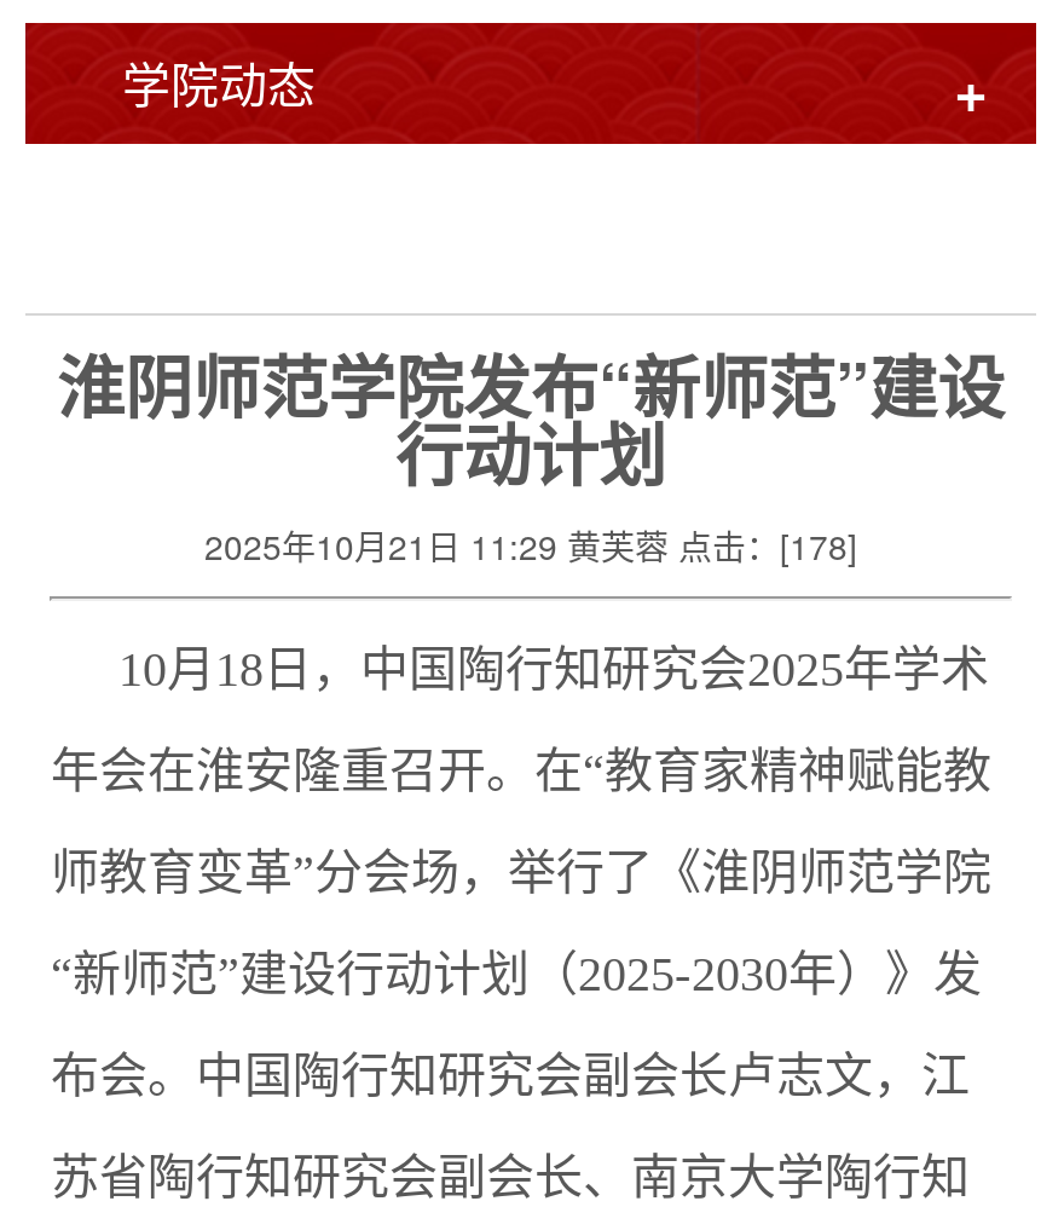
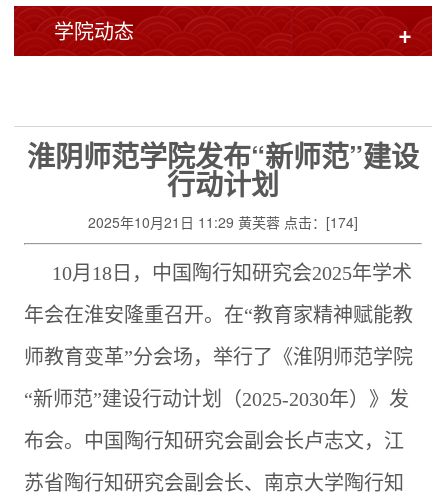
[204,521,857,570] 2025年10月21日 11:29 黄芙蓉 点击：[178] -> [88,212,358,232] 2025年10月21日 11:29 黄芙蓉 点击：[174]

